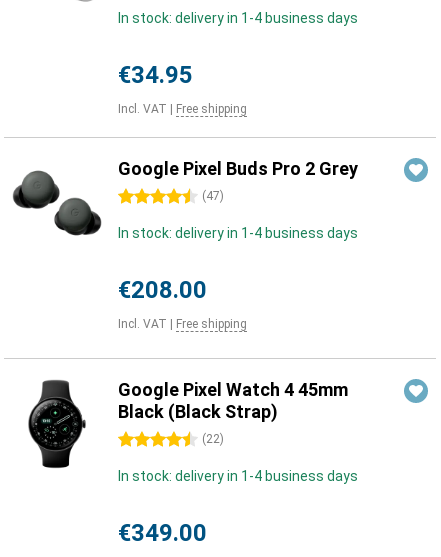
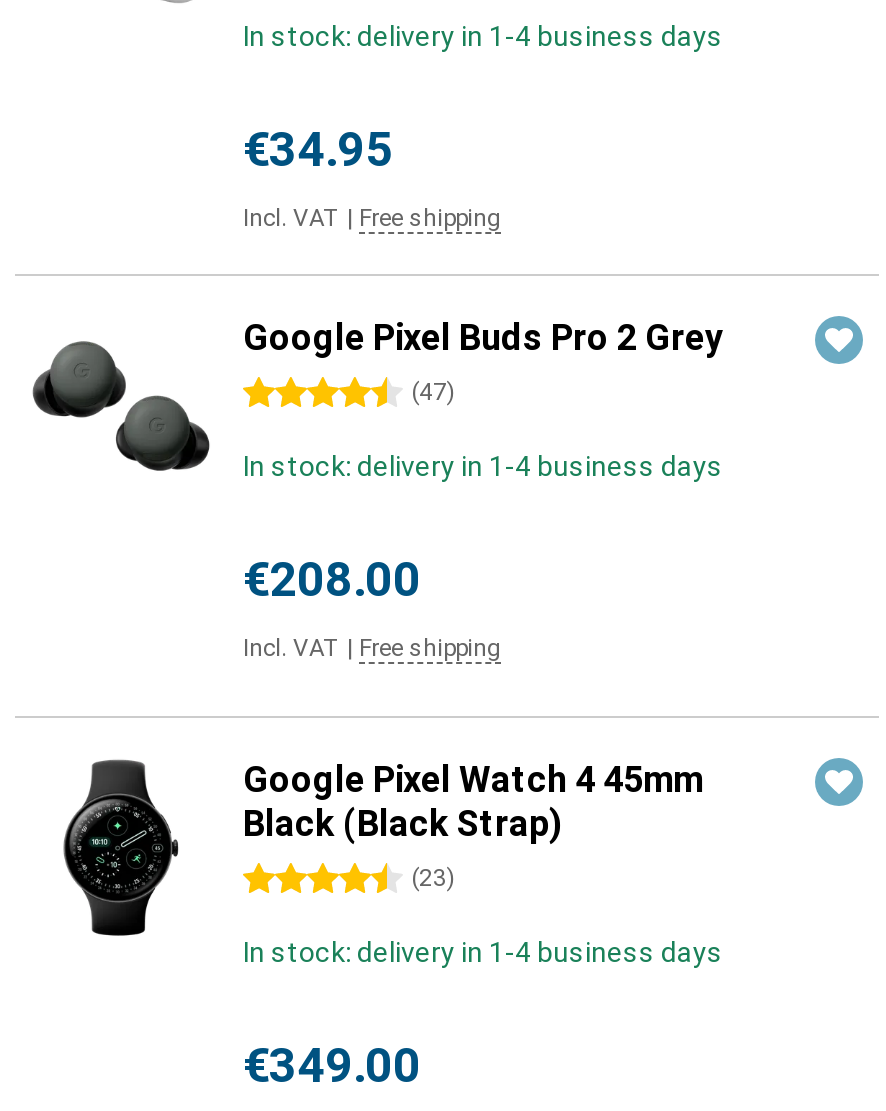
[202,432,224,446] (22) -> [411,864,455,892] (23)

